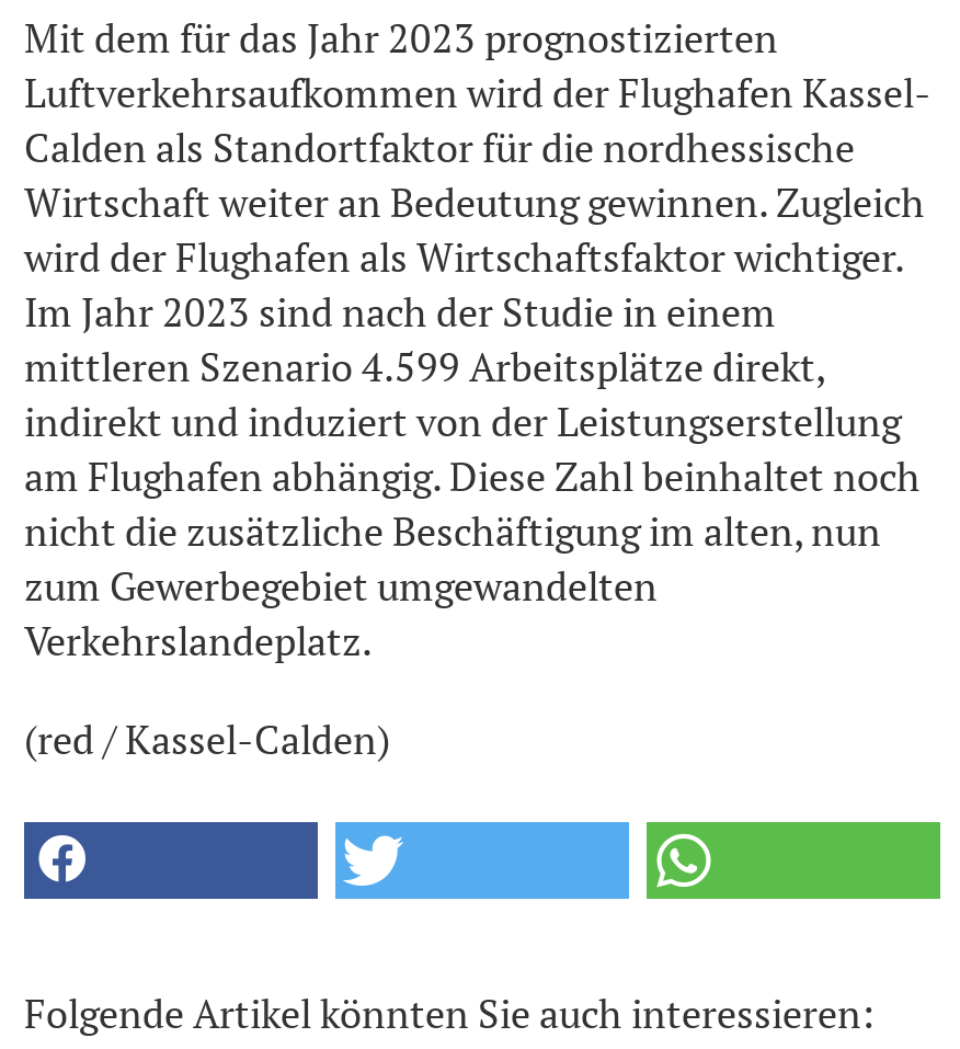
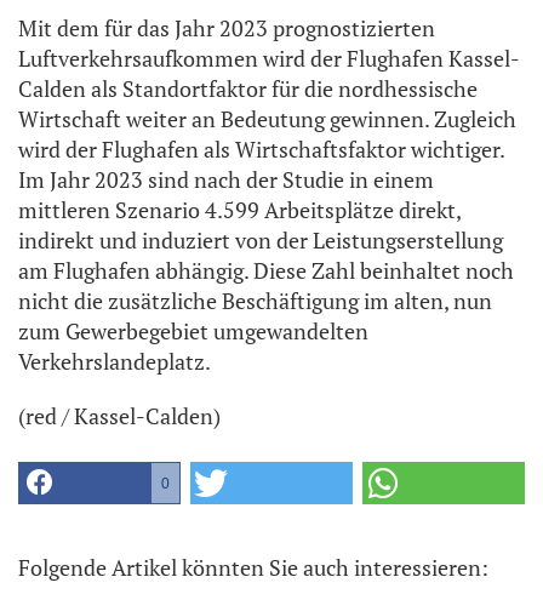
none -> [162,475,170,492] 0

